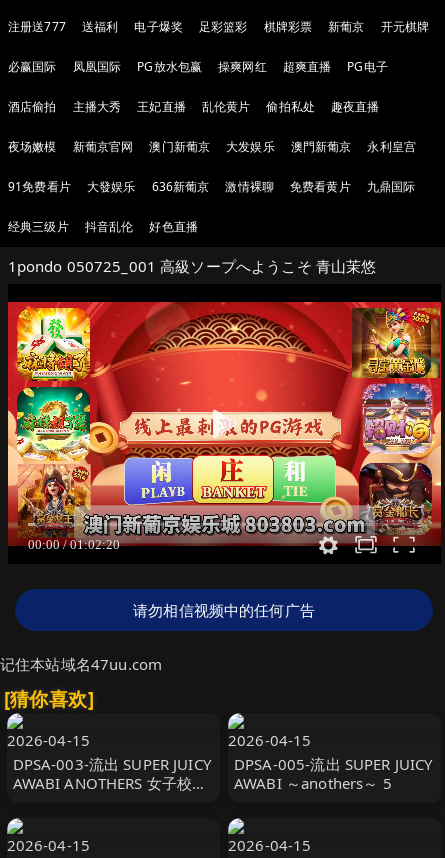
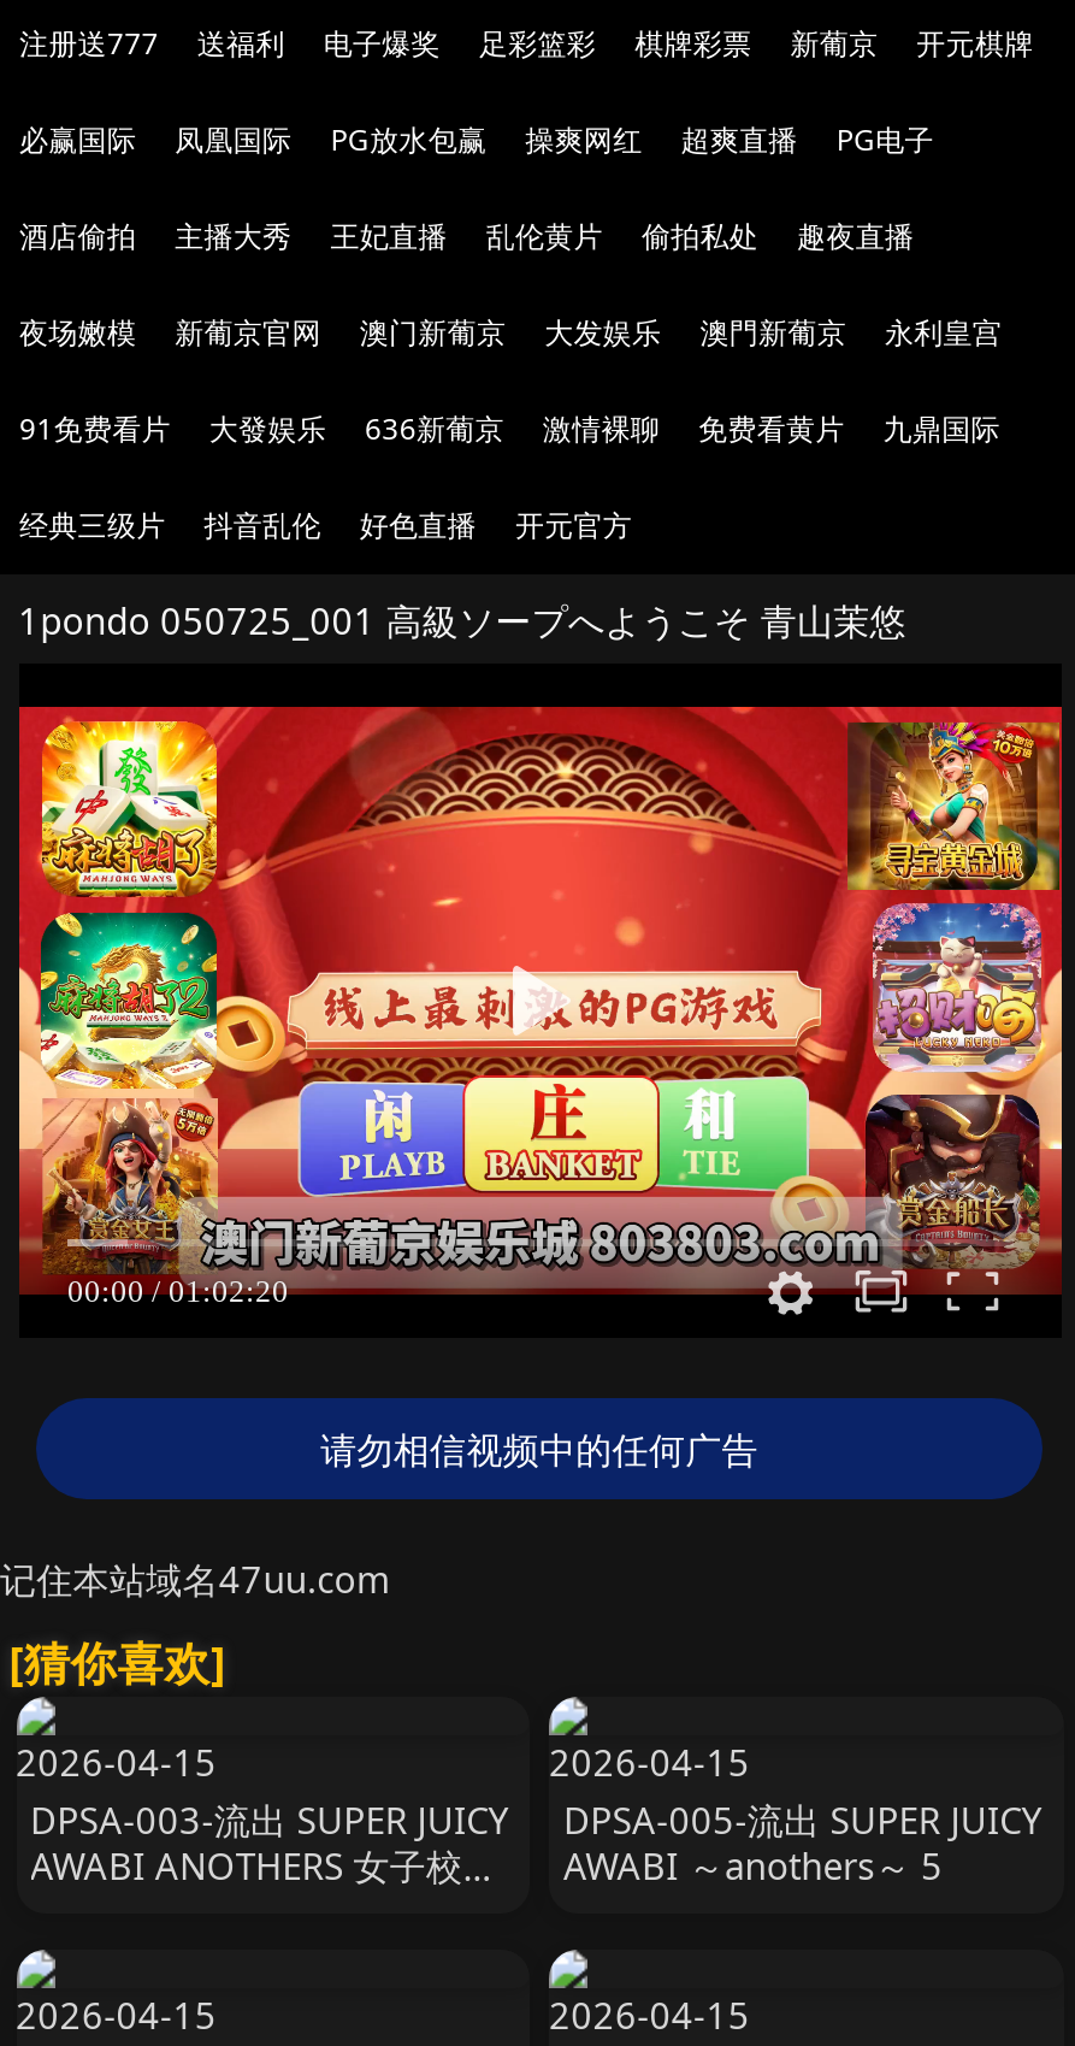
none -> [515,505,632,546] 开元官方

